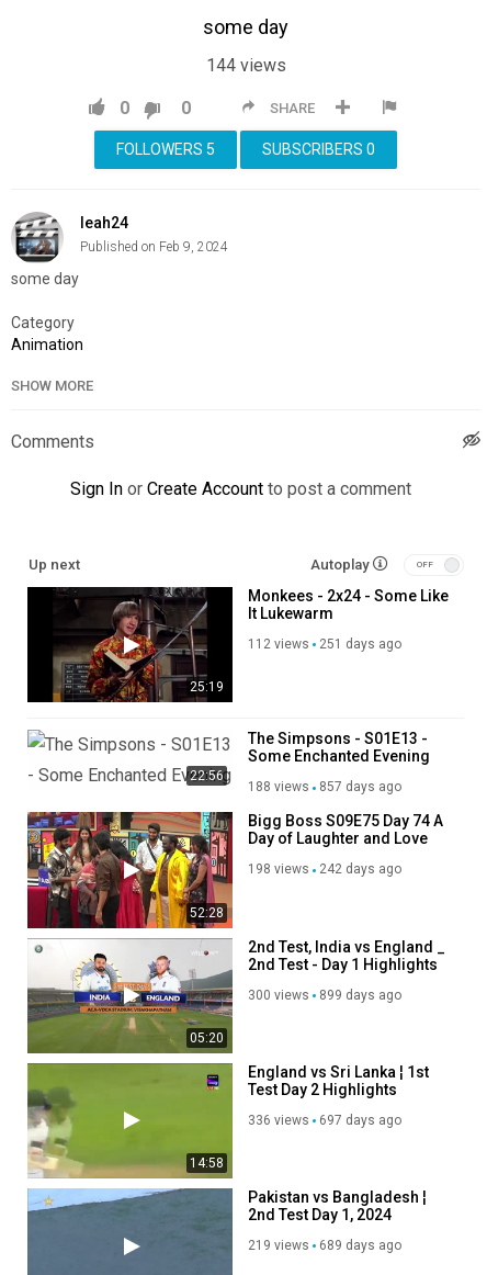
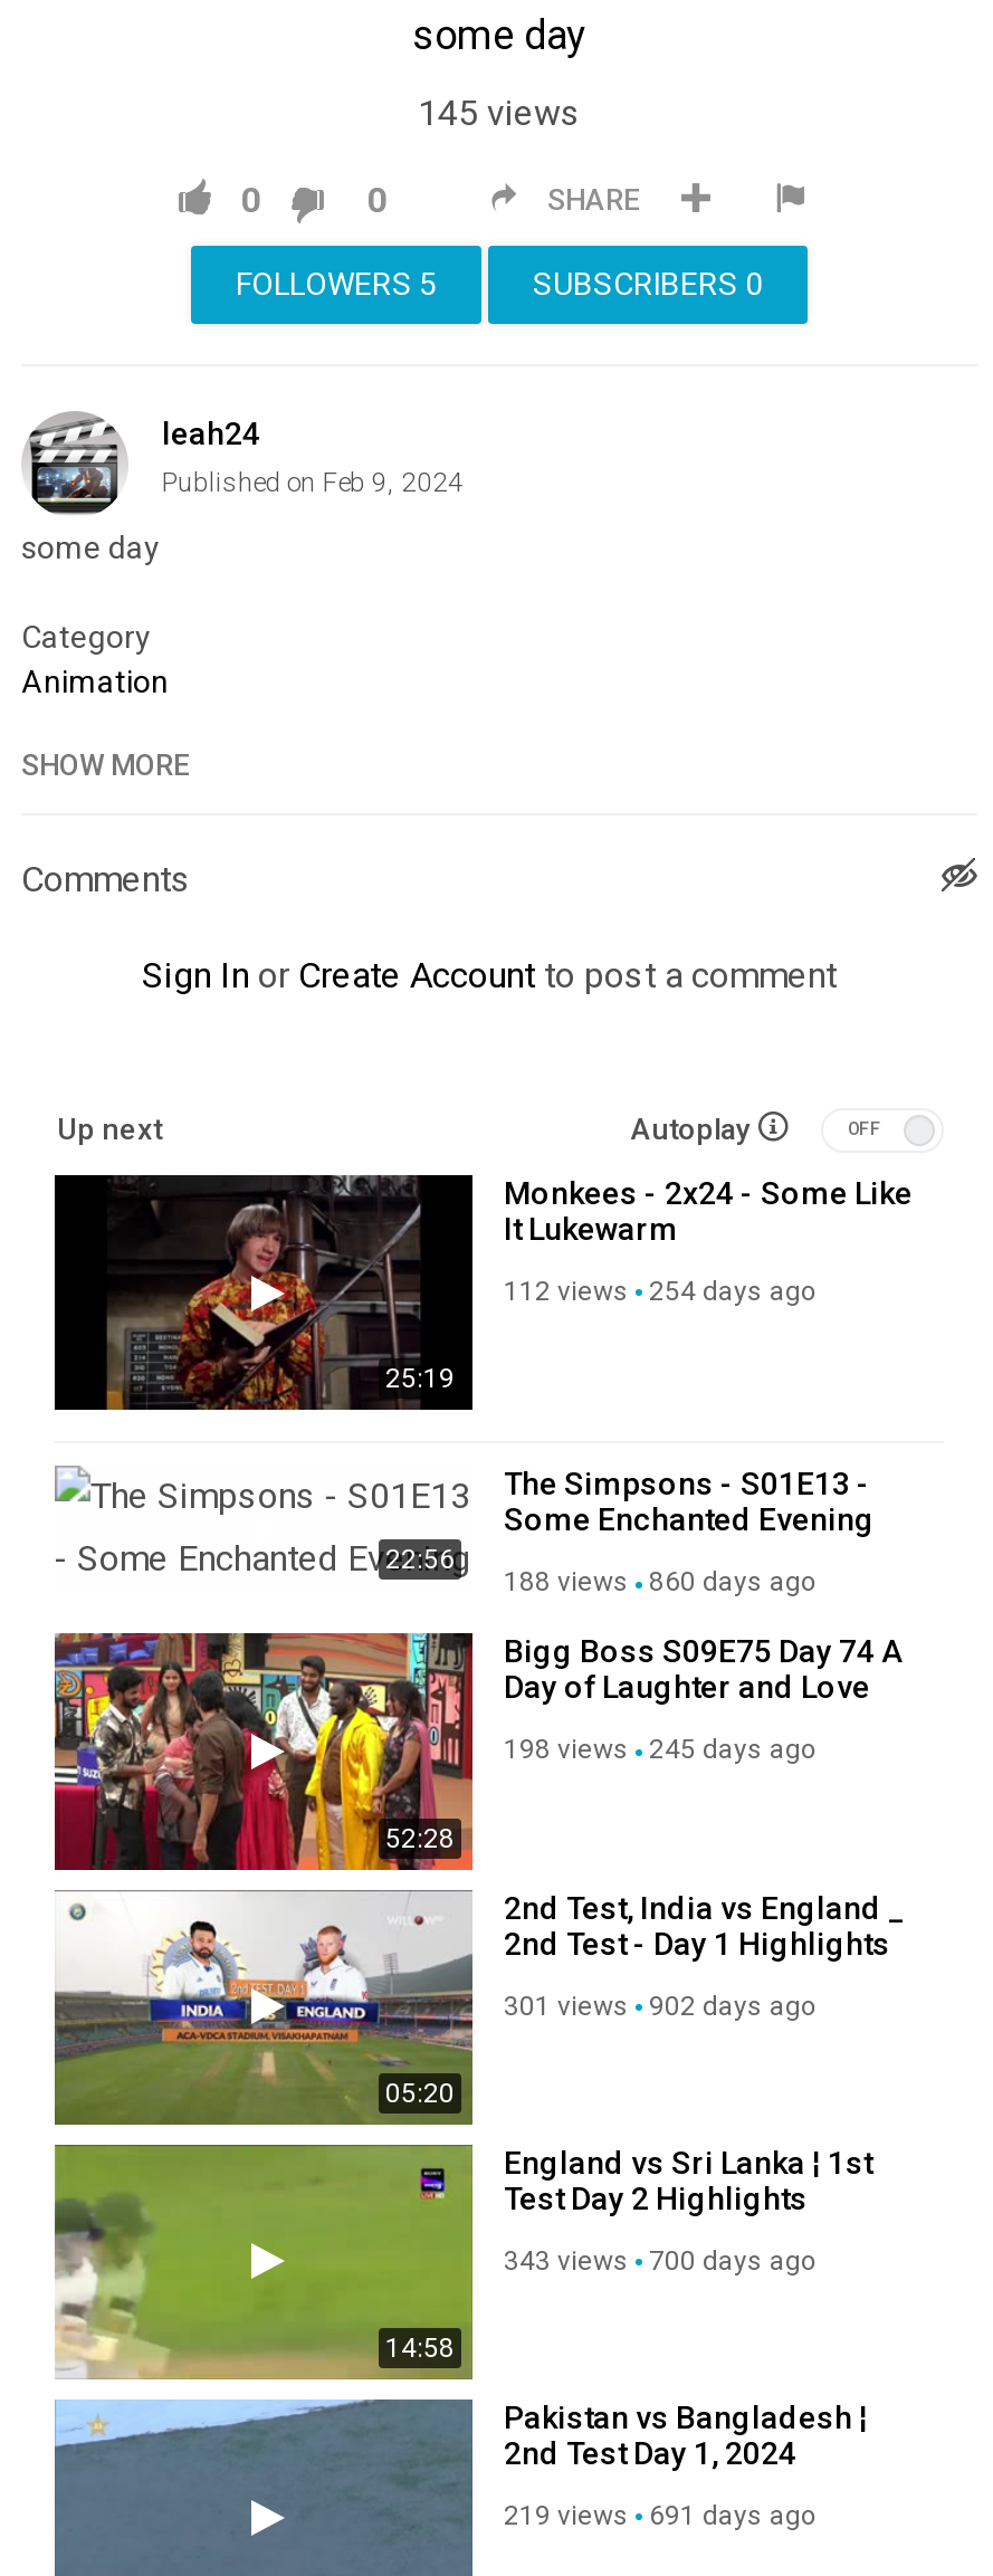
[206,55,286,75] 144 views -> [418,91,581,134] 145 views
[248,637,401,652] 112 views 251 days ago -> [504,1276,817,1307] 112 views 254 days ago
[248,779,401,795] 188 views 857 days ago -> [504,1567,817,1598] 188 views 860 days ago
[248,862,401,877] 198 views 242 days ago -> [504,1734,817,1766] 198 views 245 days ago
[248,987,309,1002] 300 views -> [504,1990,629,2021] 301 views
[319,987,401,1002] 899 days ago -> [649,1990,817,2021] 902 days ago
[248,1112,309,1128] 336 views -> [504,2245,629,2276] 343 views
[319,1112,401,1128] 697 days ago -> [649,2245,817,2276] 700 days ago
[248,1238,401,1253] 219 views 689 days ago -> [504,2500,817,2531] 219 views 691 days ago

